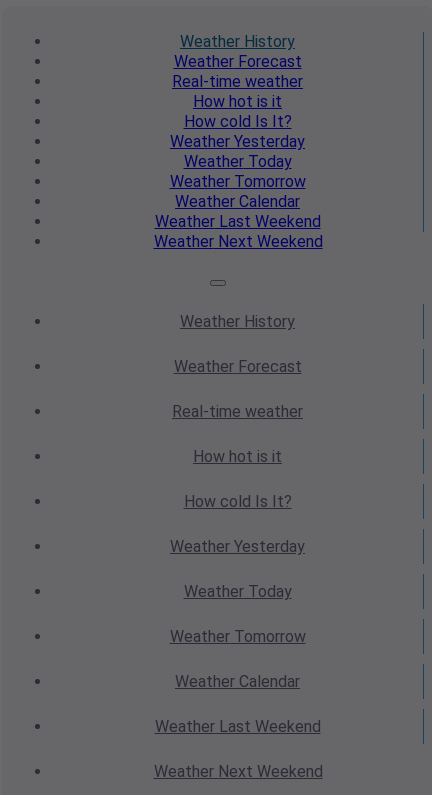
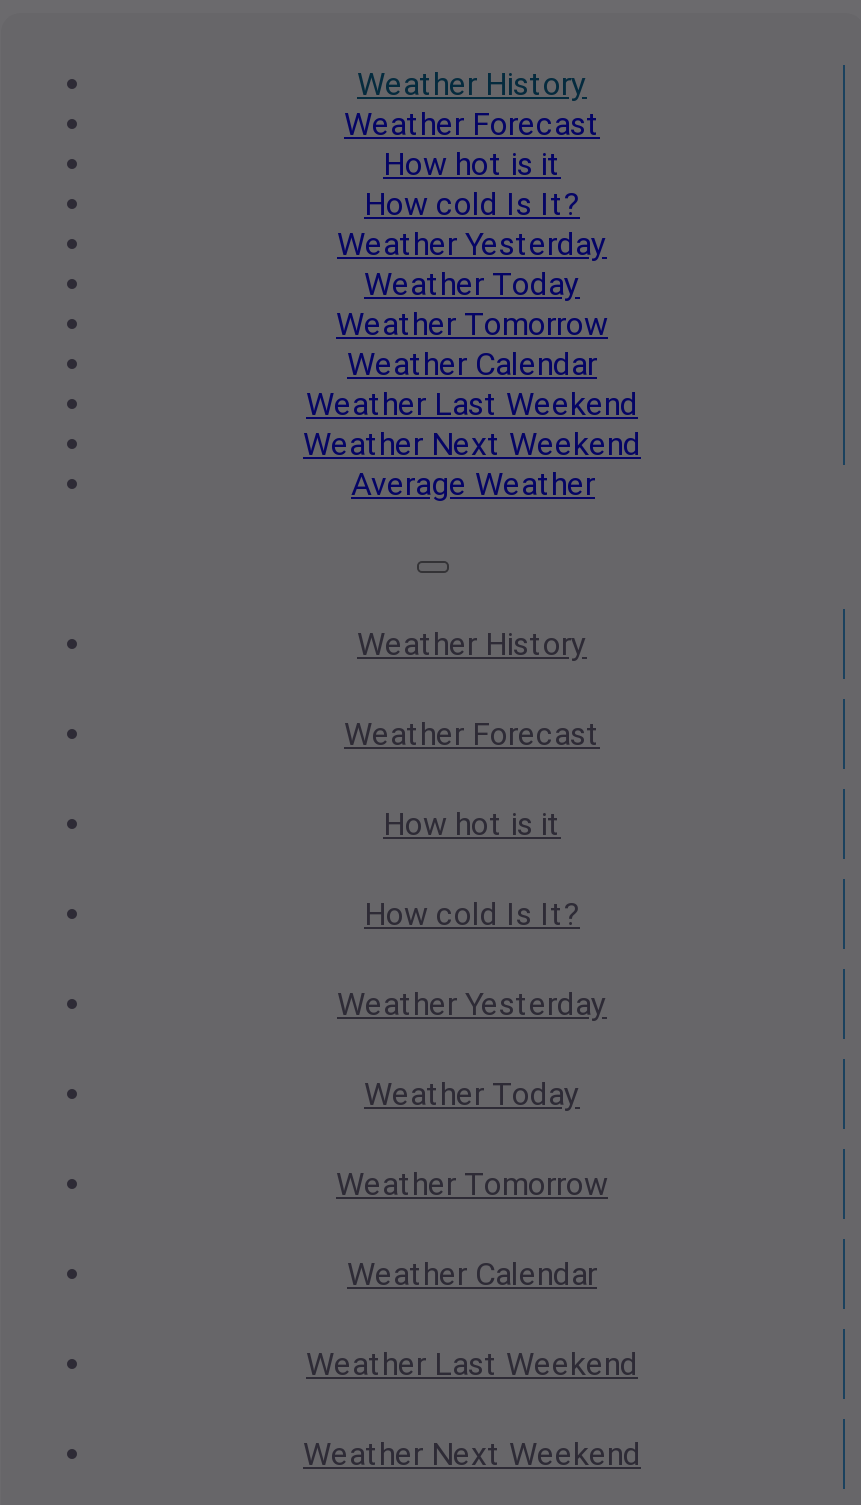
[172,72,303,91] Real-time weather -> none
none -> [351,465,595,503] Average Weather
[172,402,303,421] Real-time weather -> none

